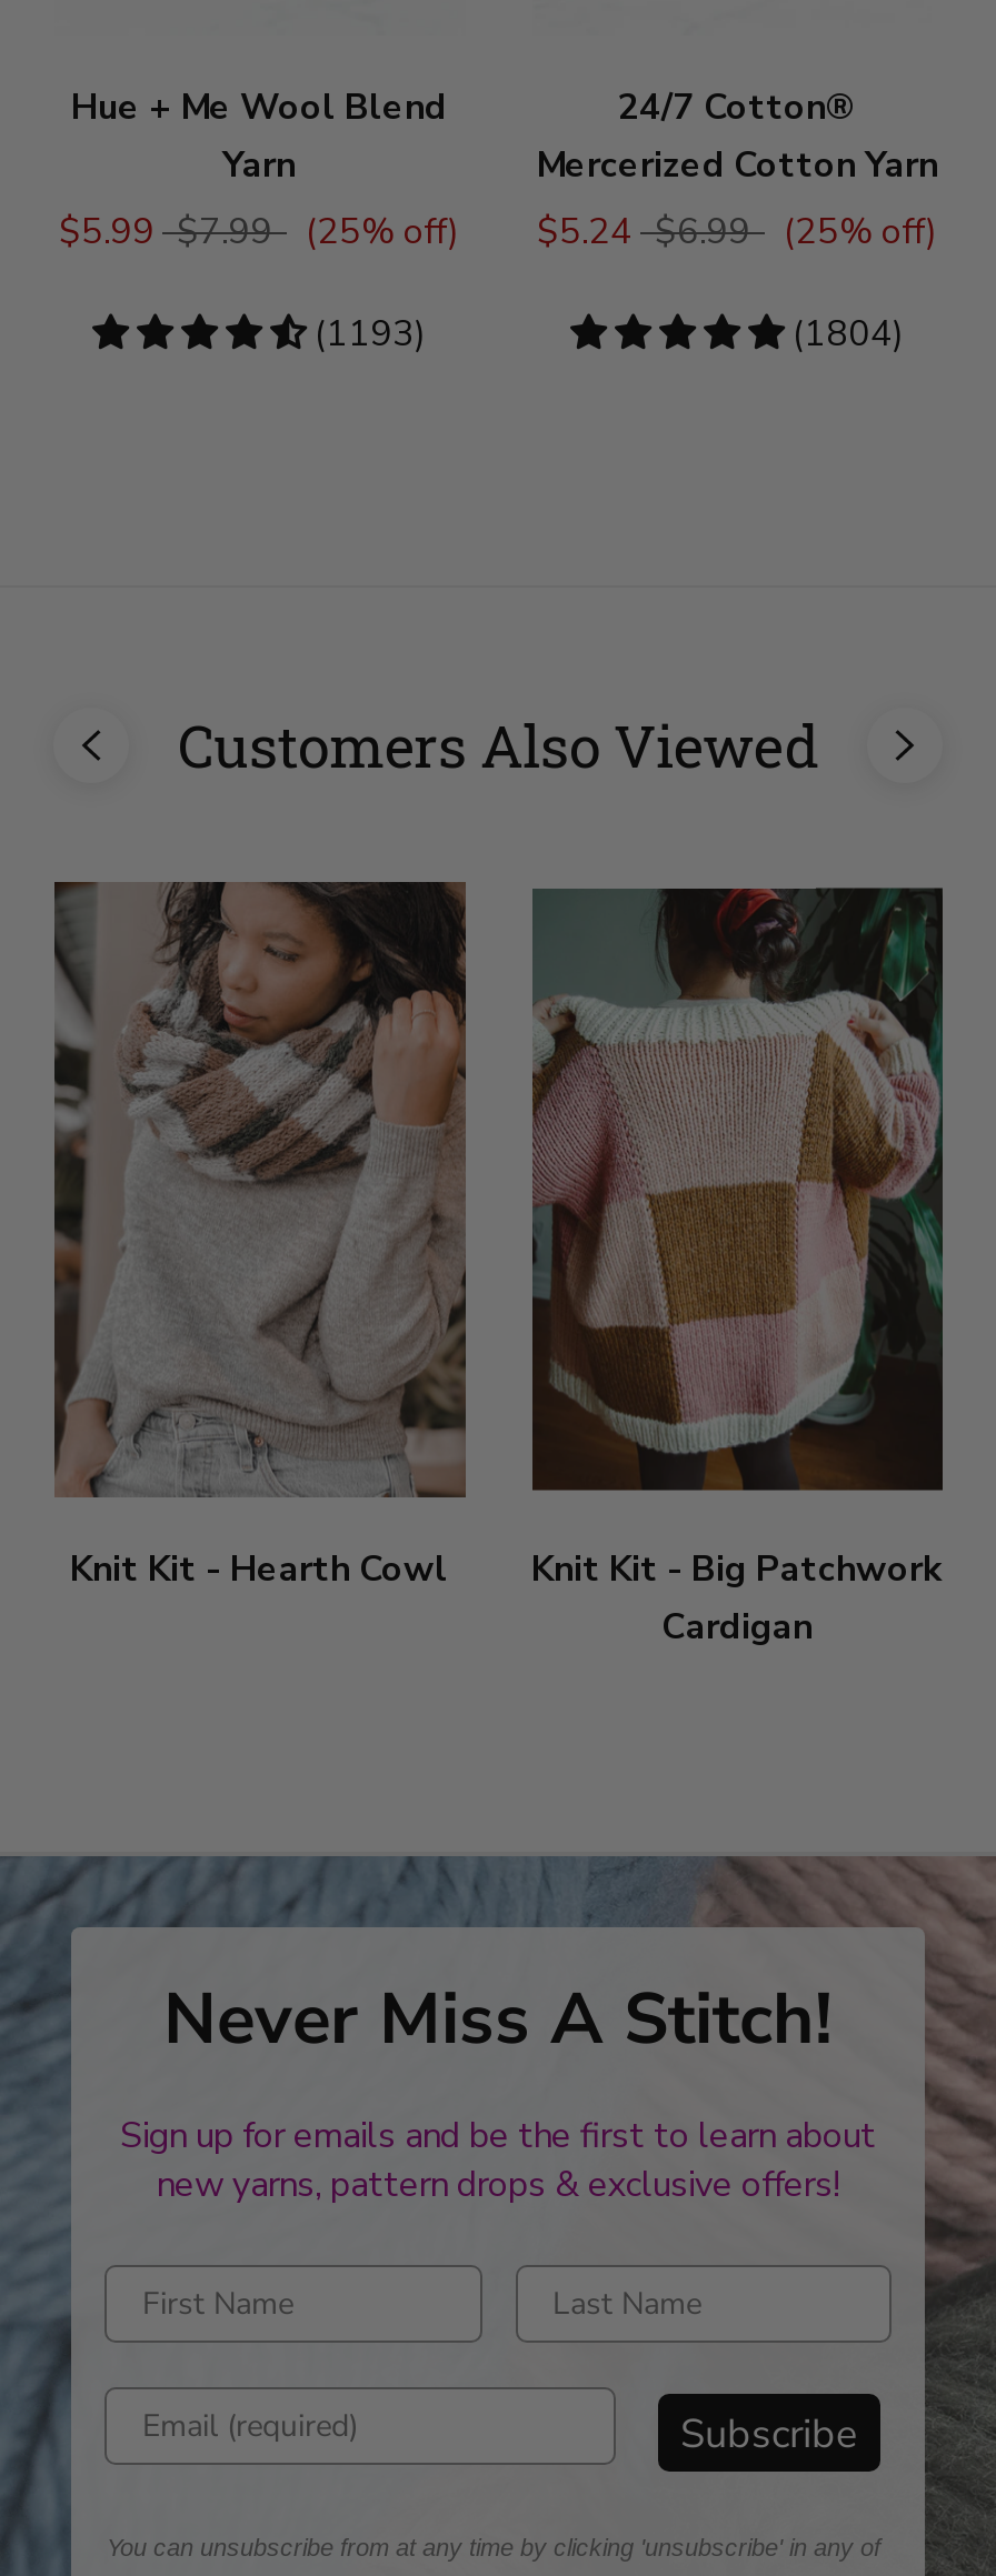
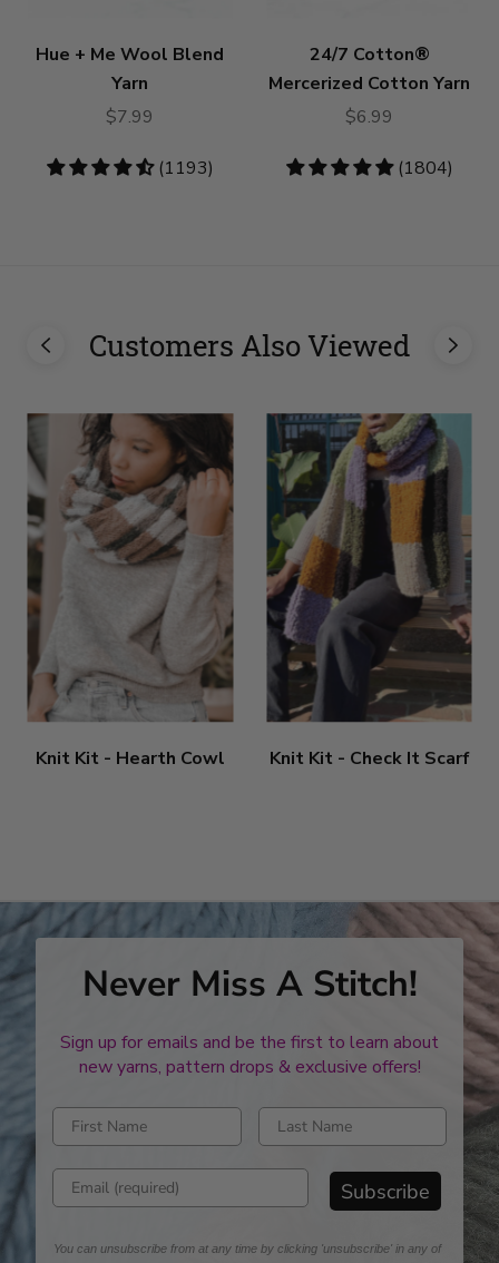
[59,208,459,256] $5.99 $7.99 | (25% off) -> [106,105,154,129] $7.99
[537,208,937,256] $5.24 $6.99 | (25% off) -> [345,105,393,129] $6.99
[531,881,945,1653] [image] | Knit Kit - Big Patchwork | Cardigan -> [266,412,472,771] [image] | Knit Kit - Check It Scarf

